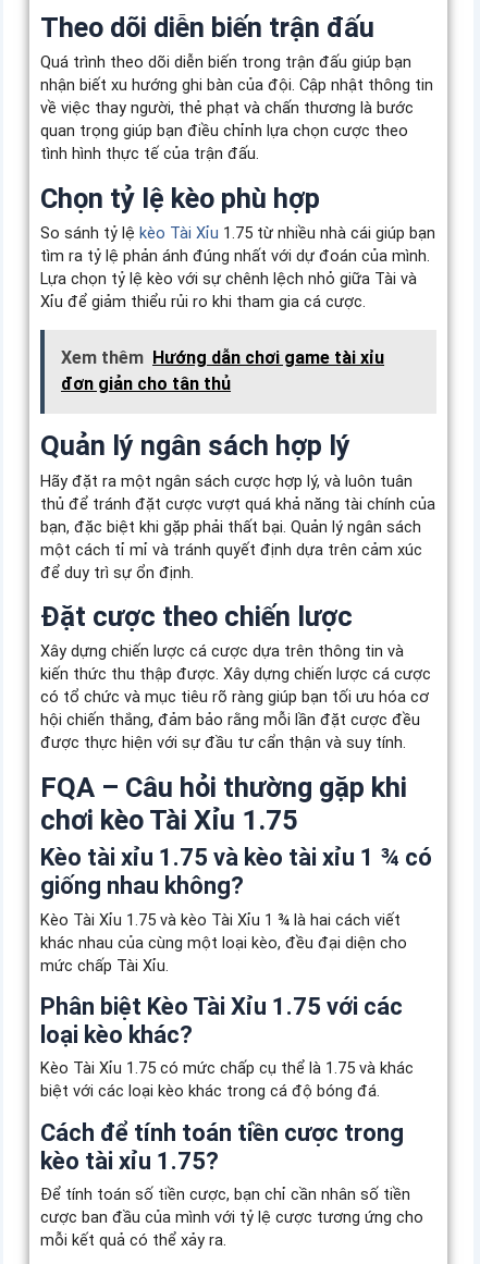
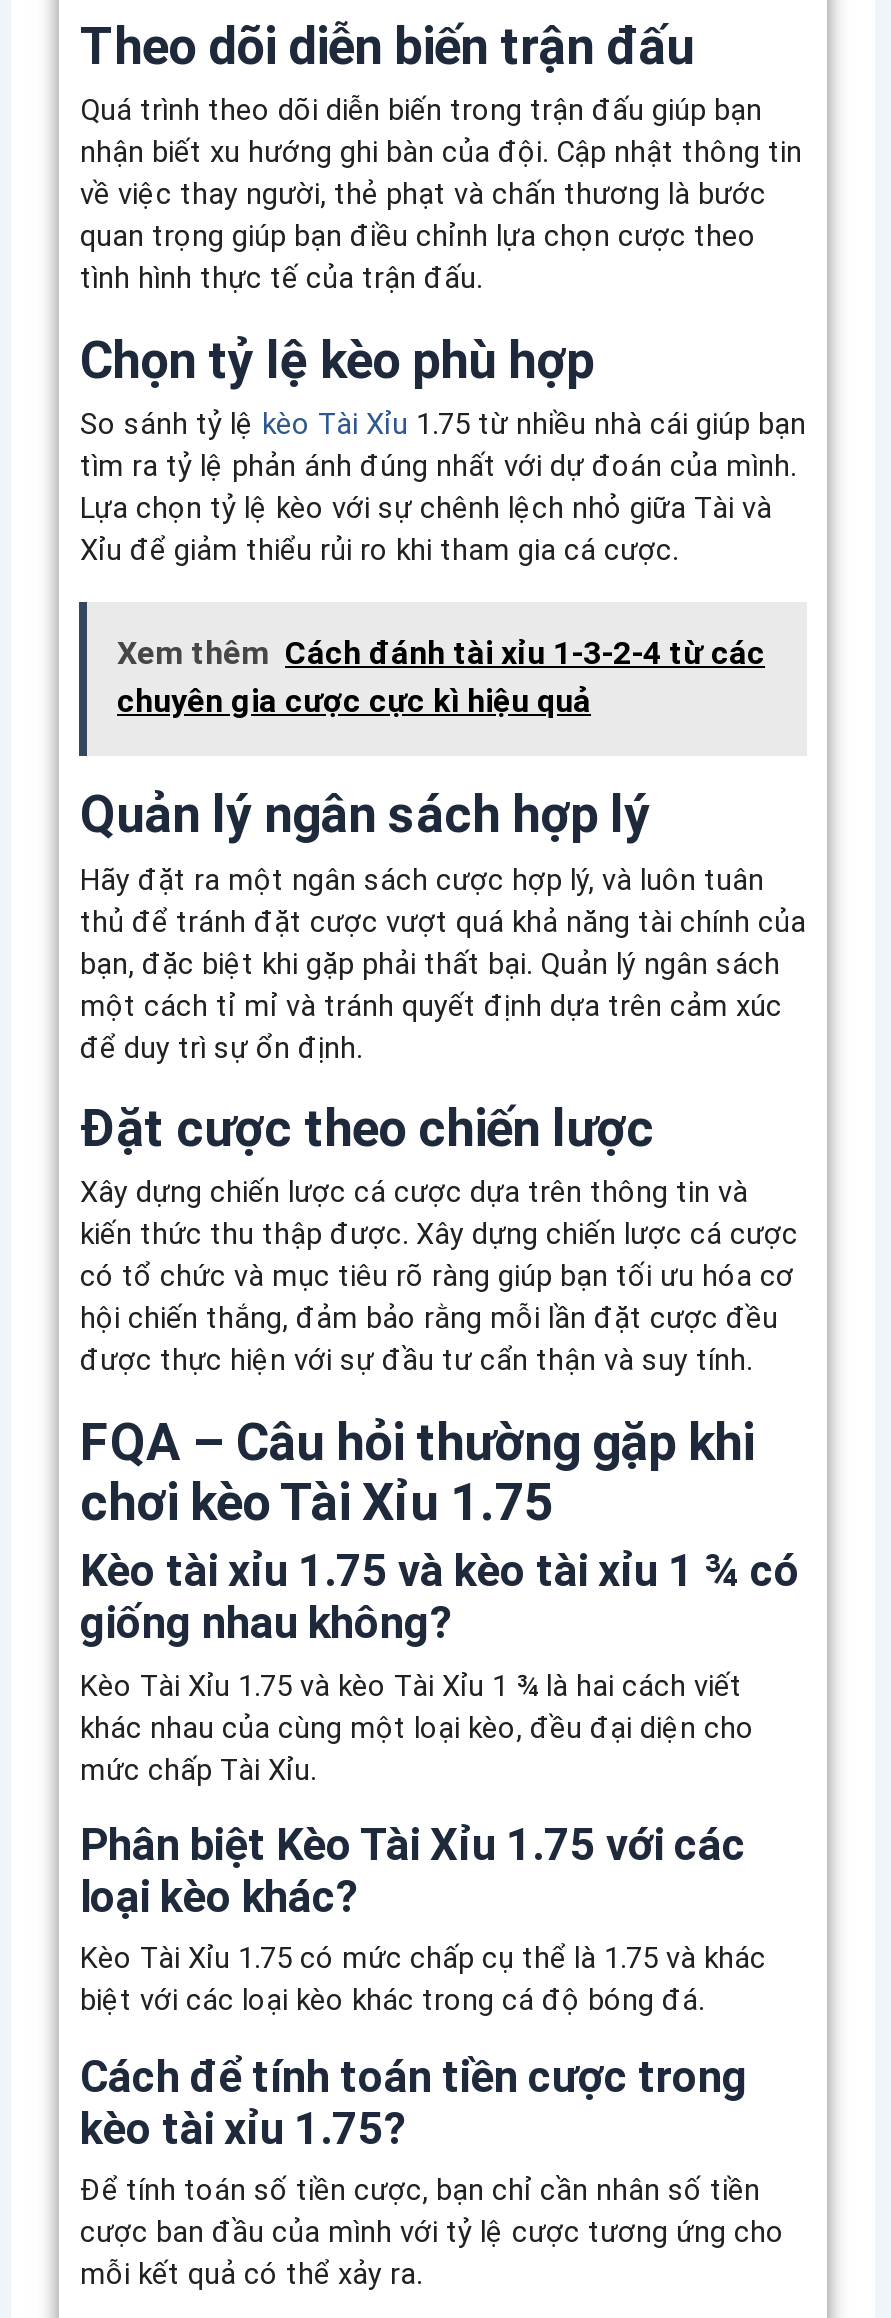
[61,347,384,394] Xem thêm Hướng dẫn chơi game tài xỉu | đơn giản cho tân thủ -> [117,634,765,720] Xem thêm Cách đánh tài xỉu 1-3-2-4 từ các | chuyên gia cược cực kì hiệu quả

